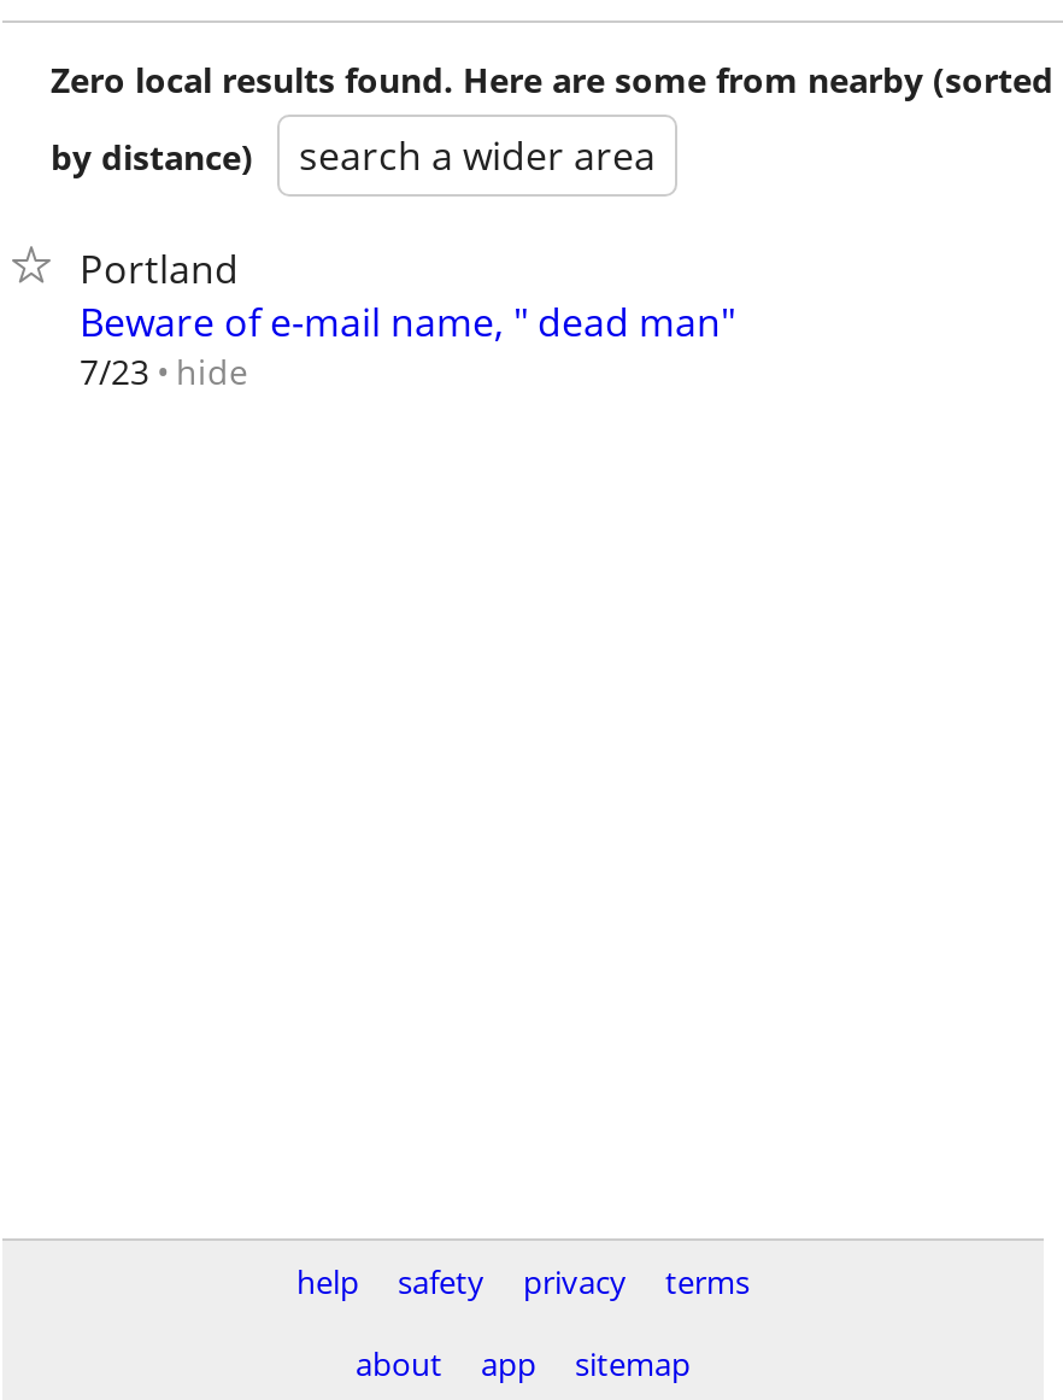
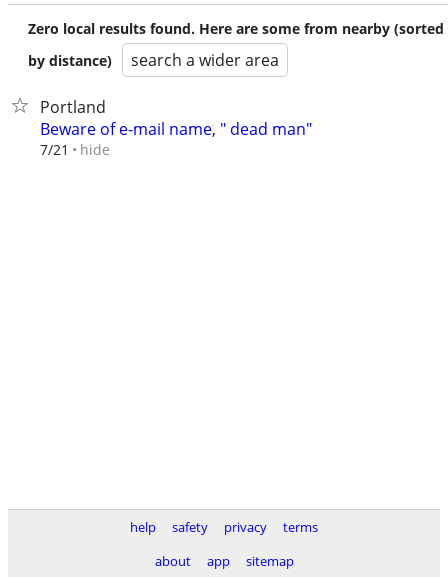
[80,347,248,394] 7/23 hide -> [40,139,110,159] 7/21 hide

